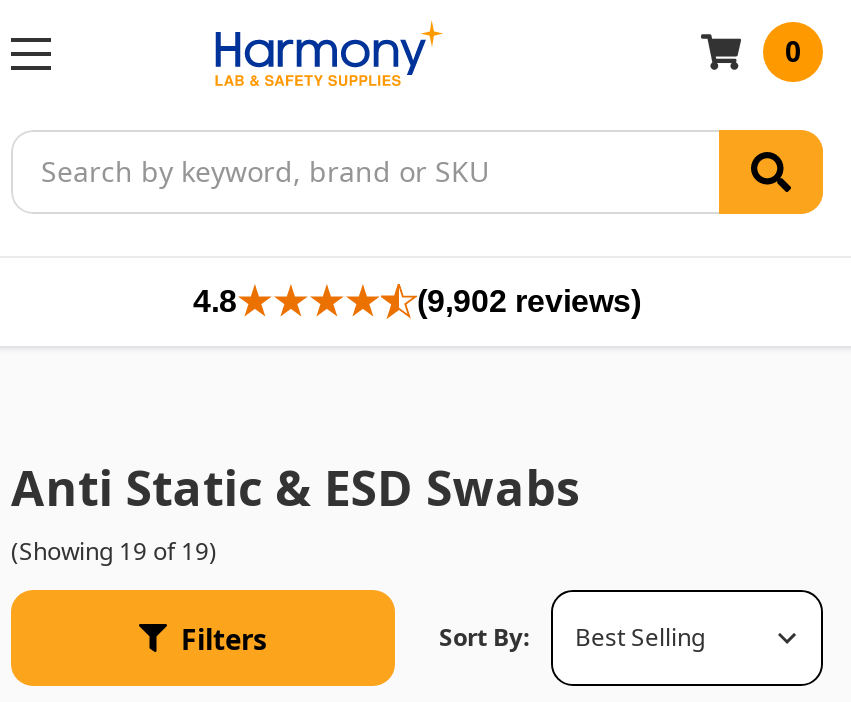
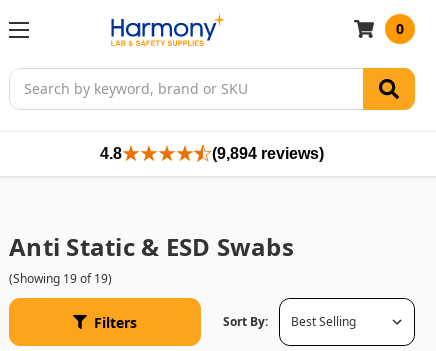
[417,284,641,318] (9,902 reviews) -> [212,145,324,162] (9,894 reviews)

